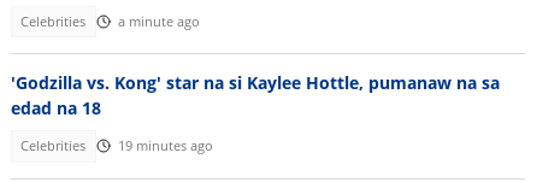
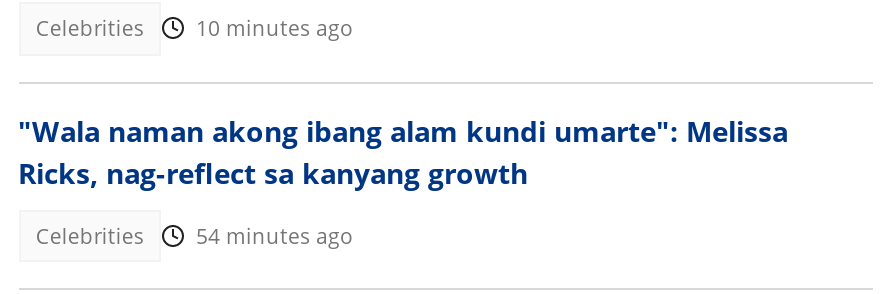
[117,13,199,30] a minute ago -> [196,15,354,43] 10 minutes ago
[10,71,499,120] 'Godzilla vs. Kong' star na si Kaylee Hottle, pumanaw na sa | edad na 18 -> [18,112,788,192] "Wala naman akong ibang alam kundi umarte": Melissa | Ricks, nag-reflect sa kanyang growth
[21,138,213,155] Celebrities 19 minutes ago -> [36,222,354,250] Celebrities 54 minutes ago

